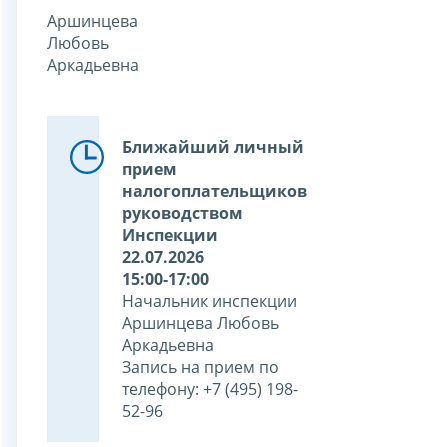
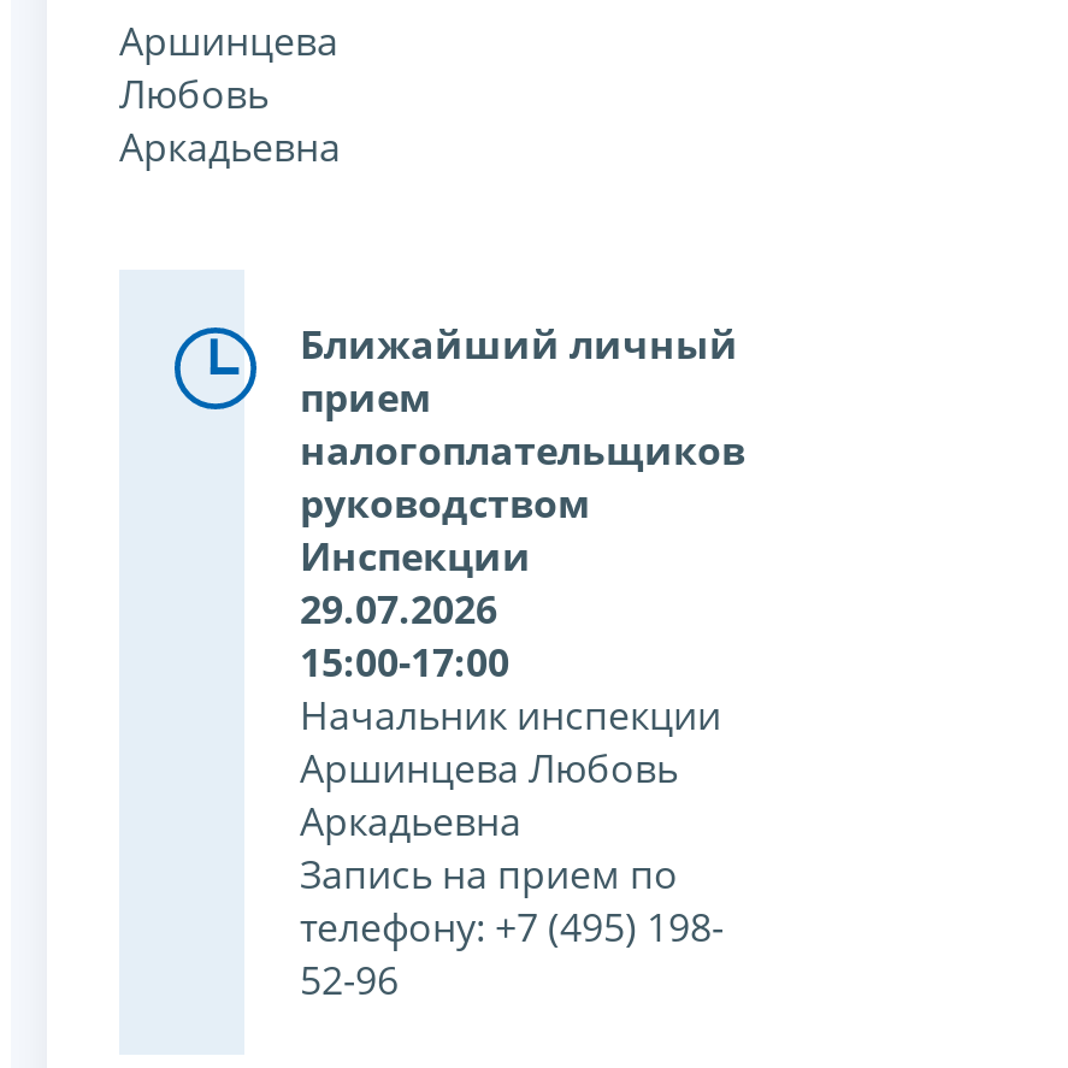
[122,246,204,268] 22.07.2026 -> [300,583,497,636] 29.07.2026

